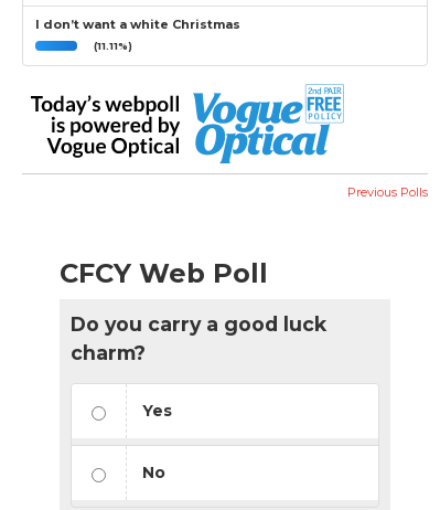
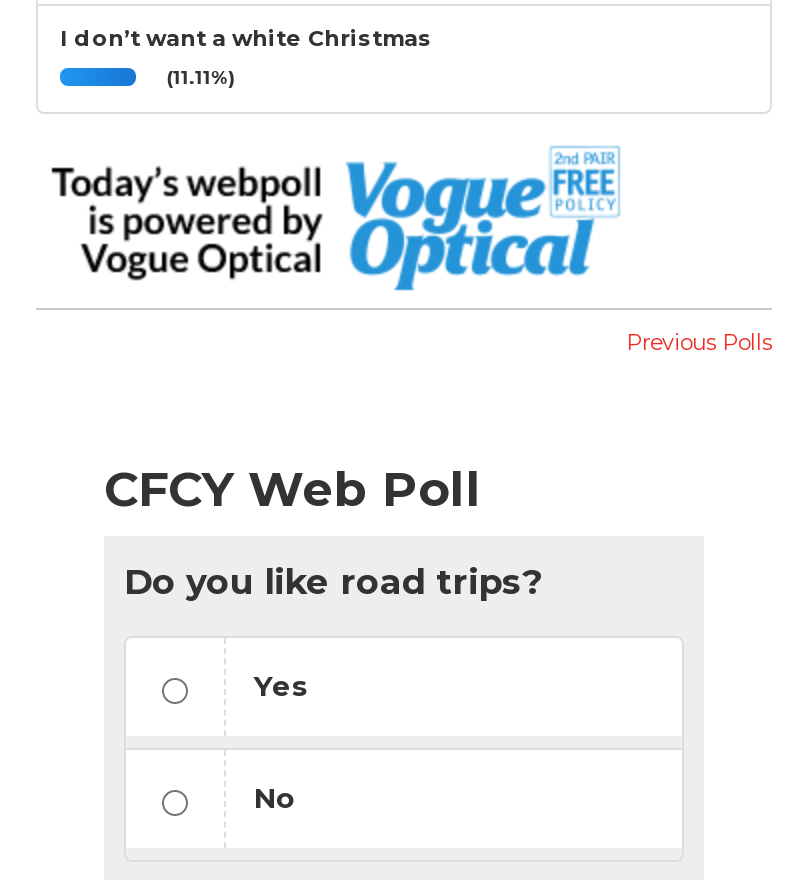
[71,312,326,364] Do you carry a good luck | charm? -> [124,560,542,602] Do you like road trips?

